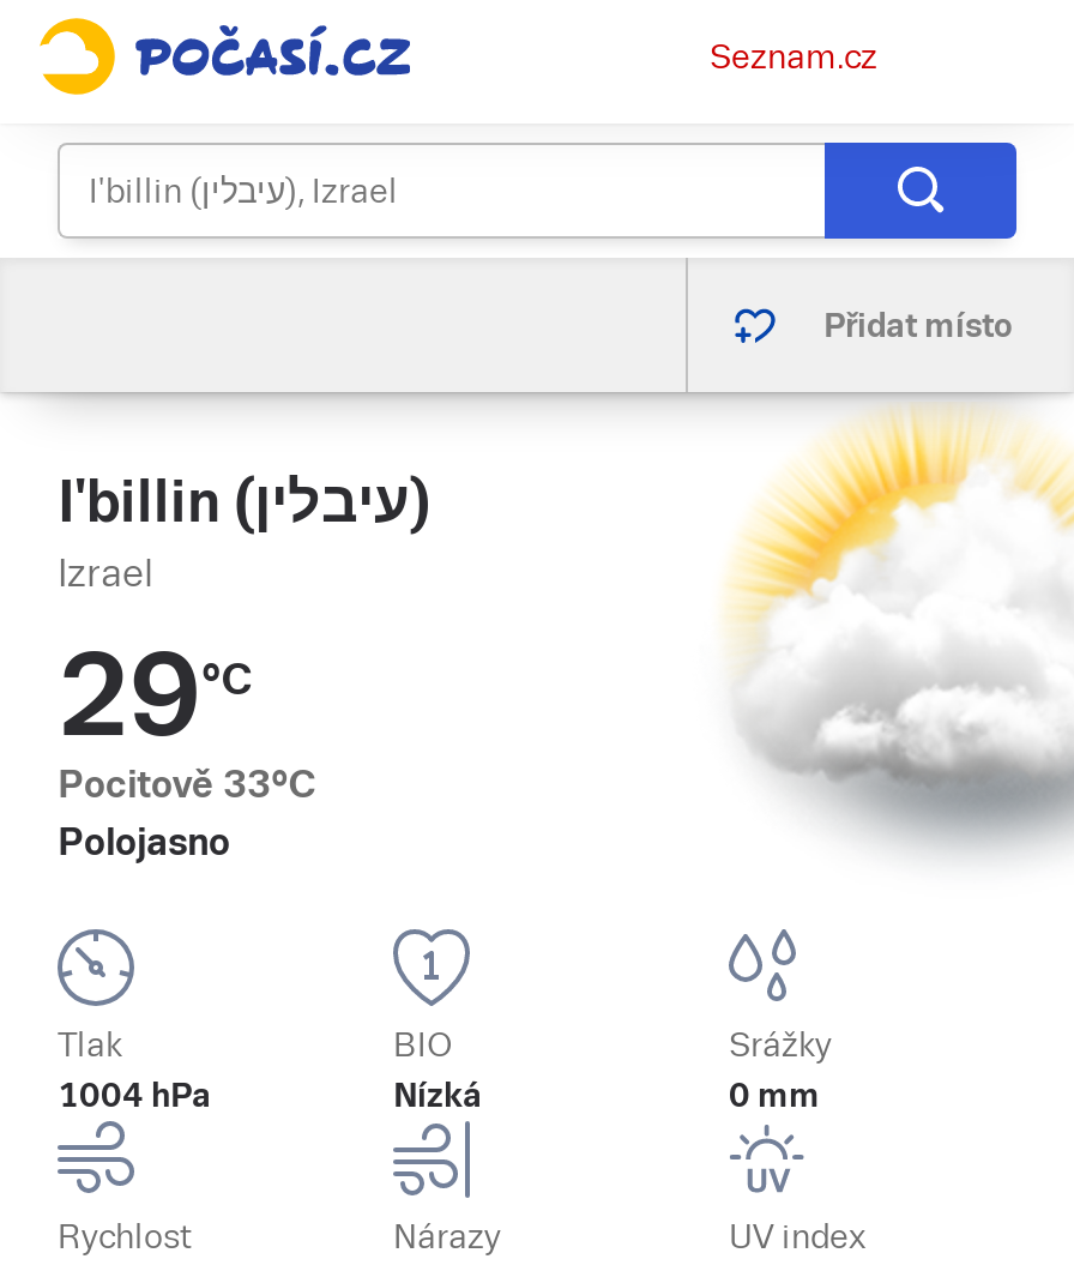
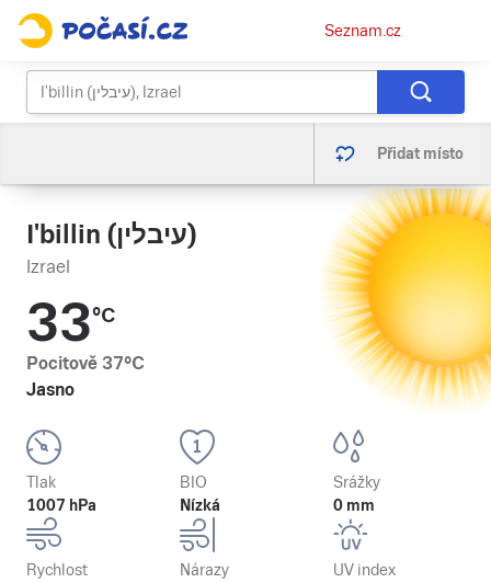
[714,402,1067,872] [image] -> [326,188,488,405] [image]
[58,630,316,865] 29°C | Pocitově 33°C | Polojasno -> [26,293,145,400] 33°C | Pocitově 37°C | Jasno
[58,1076,211,1114] 1004 hPa -> [26,496,96,514] 1007 hPa

